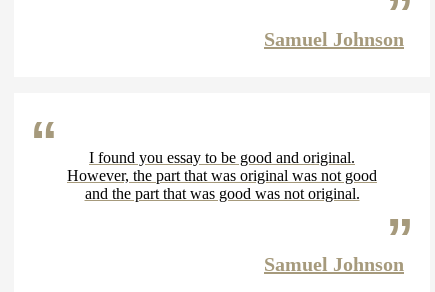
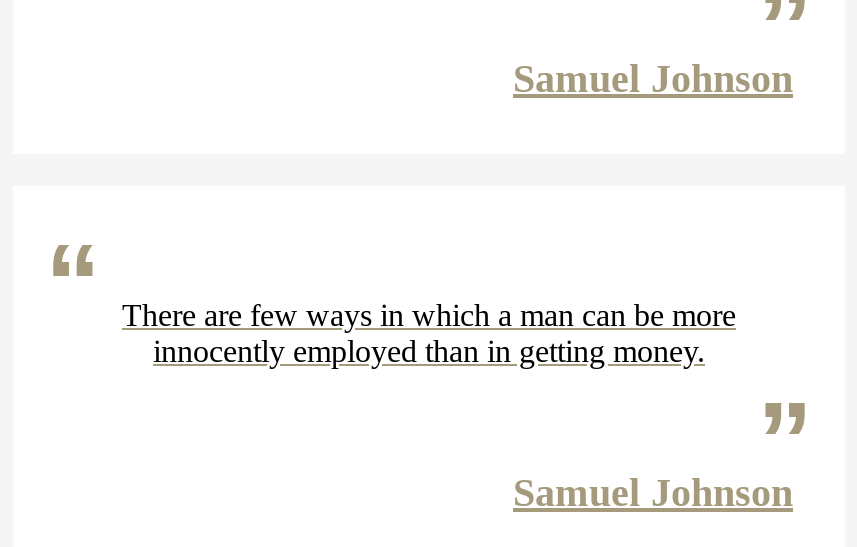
[67,149,377,202] I found you essay to be good and original. | However, the part that was original was not good | and the part that was good was not original. -> [122,298,736,368] There are few ways in which a man can be more | innocently employed than in getting money.

